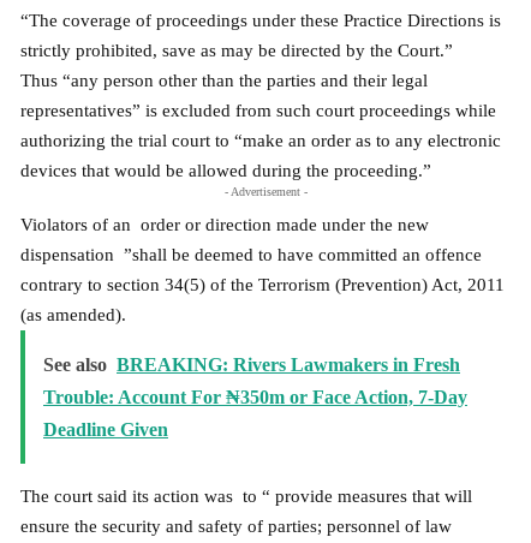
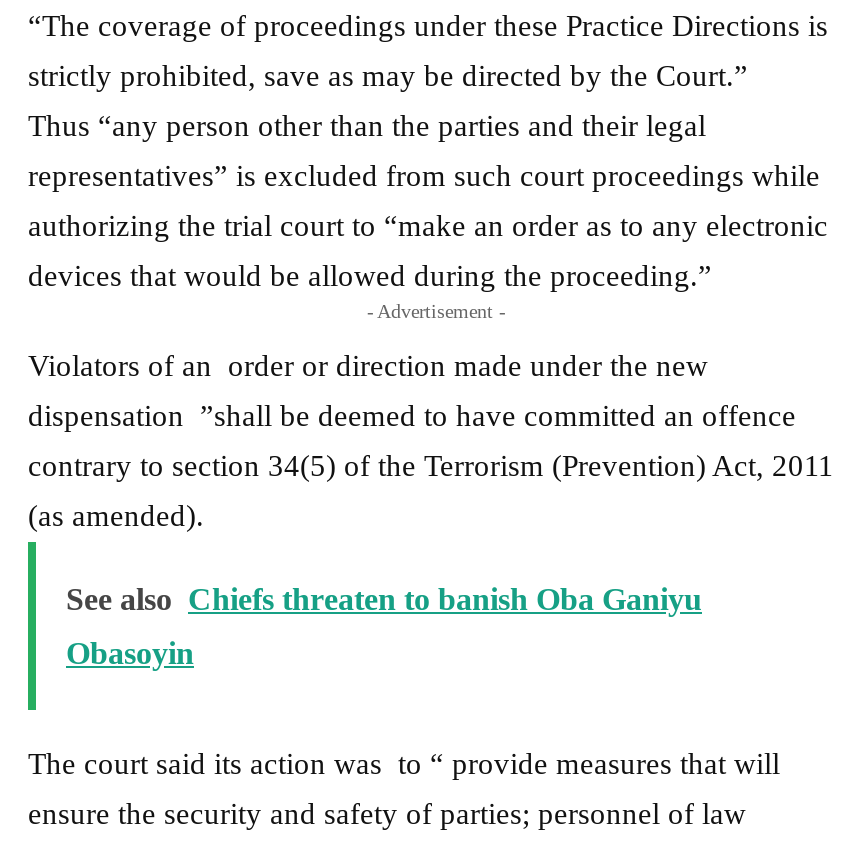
[43,354,467,439] See also BREAKING: Rivers Lawmakers in Fresh | Trouble: Account For ₦350m or Face Action, 7-Day | Deadline Given -> [66,581,702,669] See also Chiefs threaten to banish Oba Ganiyu | Obasoyin

